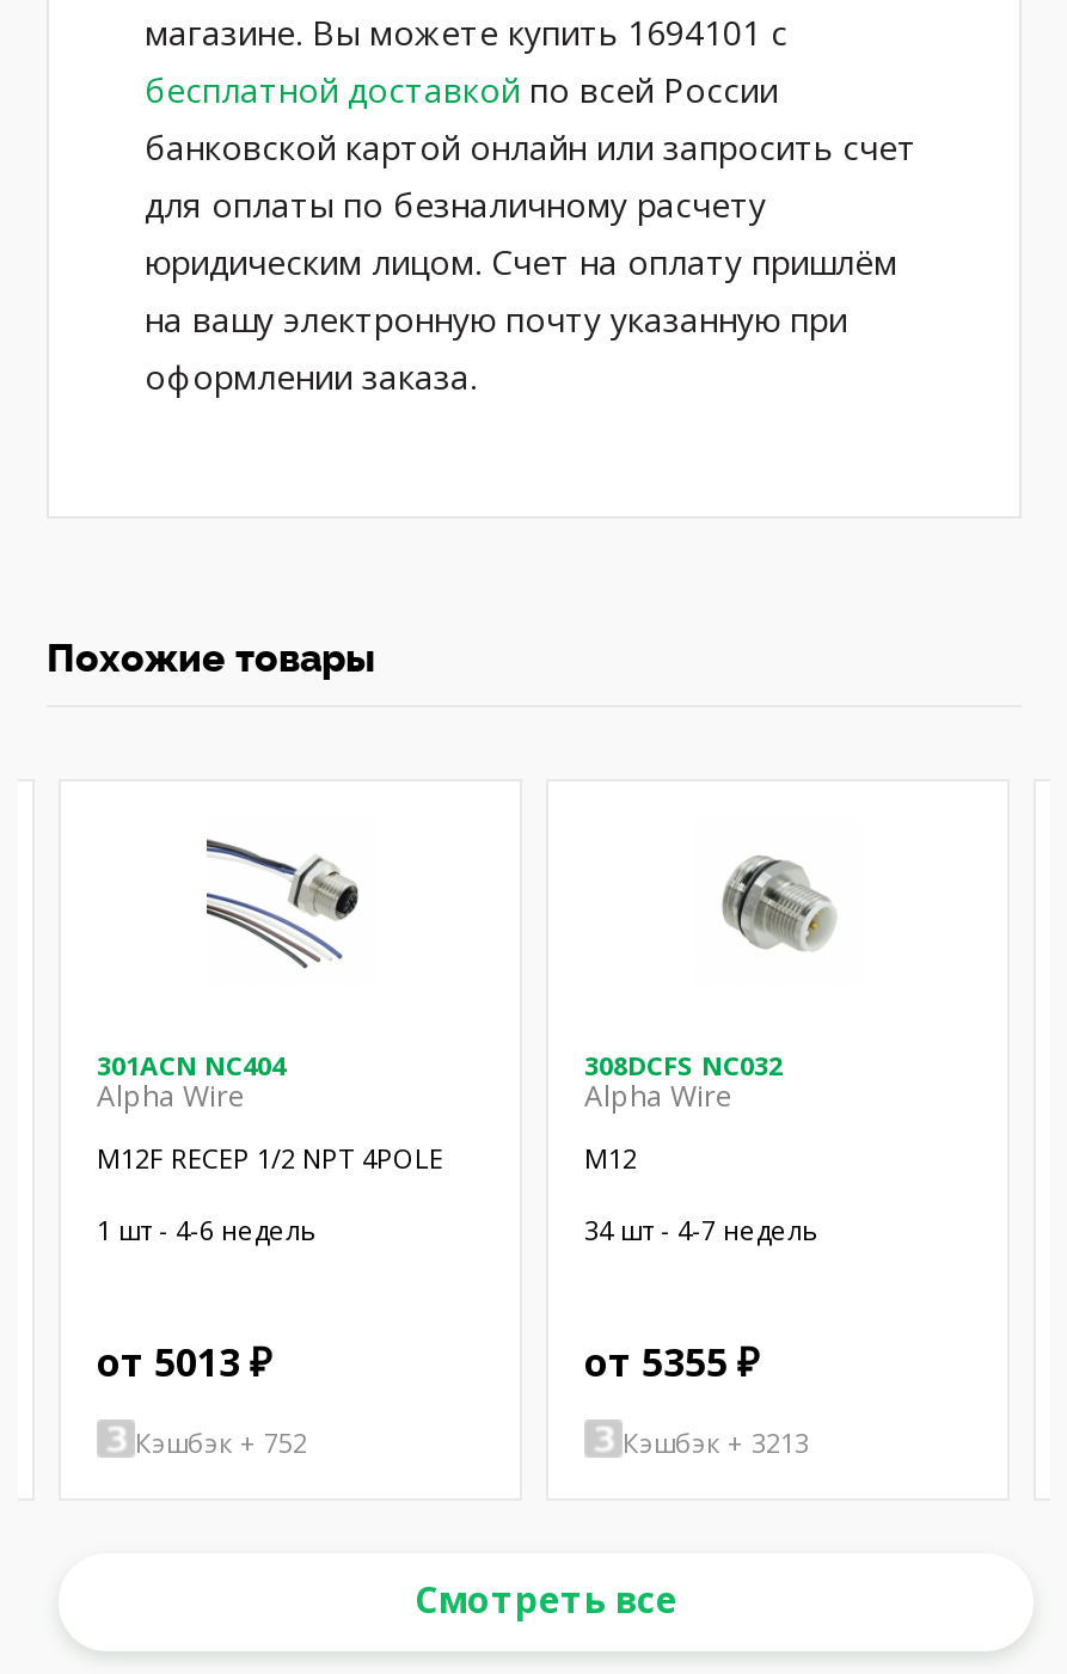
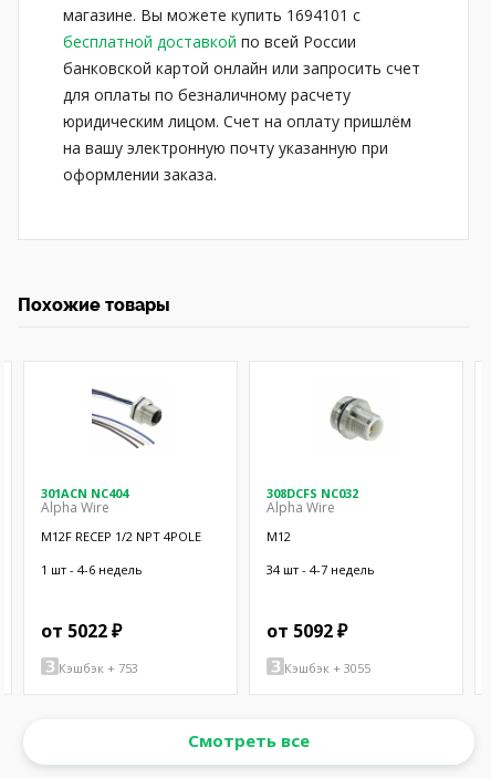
[97,1336,271,1388] от 5013 ₽ -> [41,619,122,643] от 5022 ₽
[584,1336,759,1388] от 5355 ₽ -> [267,619,347,643] от 5092 ₽
[135,1423,307,1459] Кэшбэк + 752 -> [59,659,138,676] Кэшбэк + 753
[623,1423,809,1459] Кэшбэк + 3213 -> [284,659,370,676] Кэшбэк + 3055

